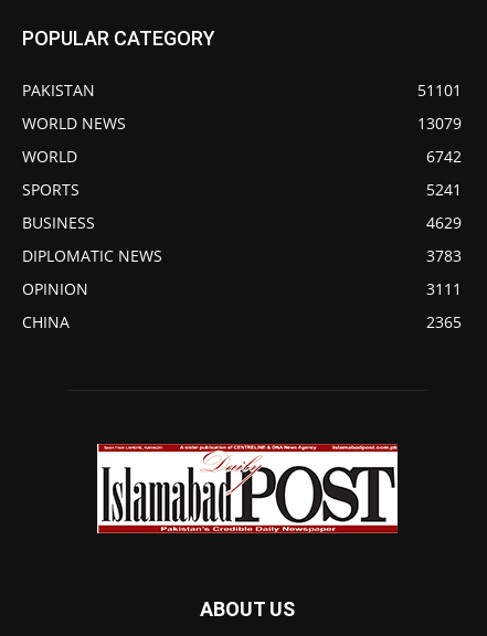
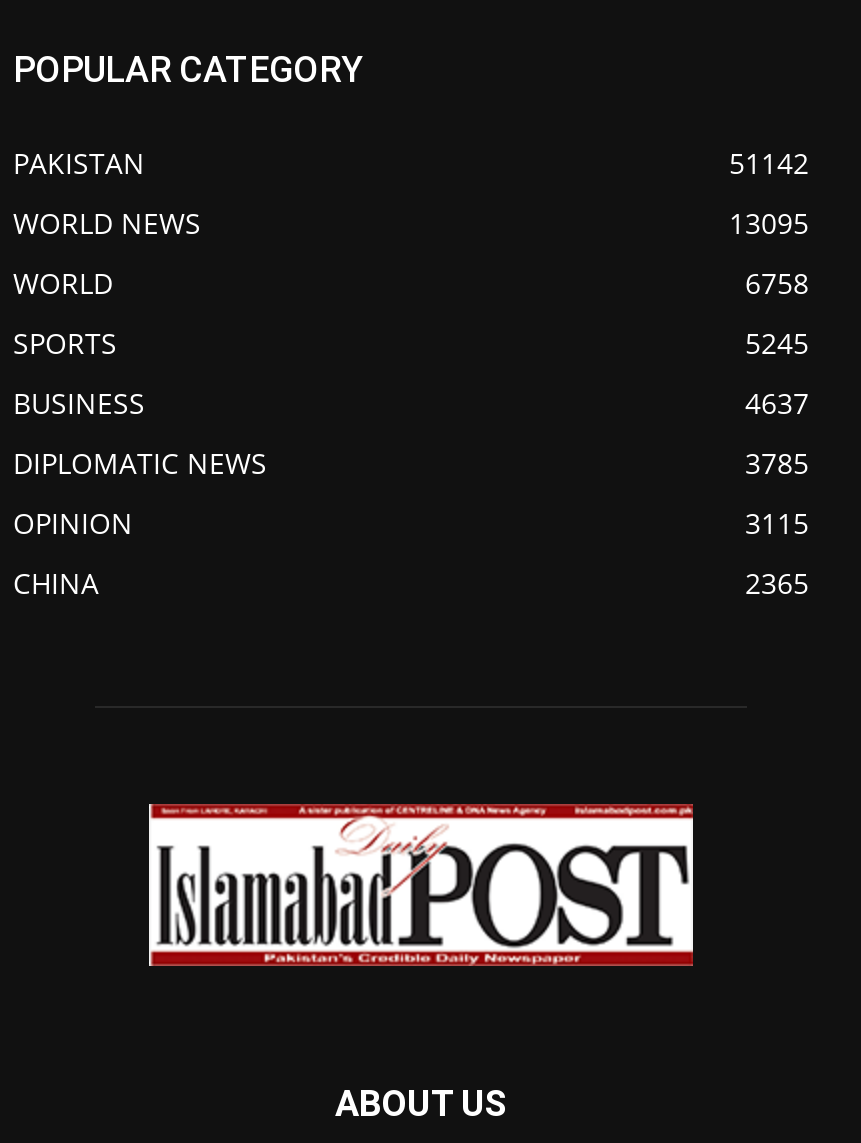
[417,79,462,100] 51101 -> [729,143,809,181] 51142
[417,112,462,133] 13079 -> [729,203,809,241] 13095
[426,145,462,166] 6742 -> [745,263,809,301] 6758
[426,179,462,200] 5241 -> [745,323,809,361] 5245
[426,212,462,233] 4629 -> [745,383,809,421] 4637
[426,245,462,266] 3783 -> [745,443,809,481] 3785
[426,278,462,299] 3111 -> [745,503,809,541] 3115

